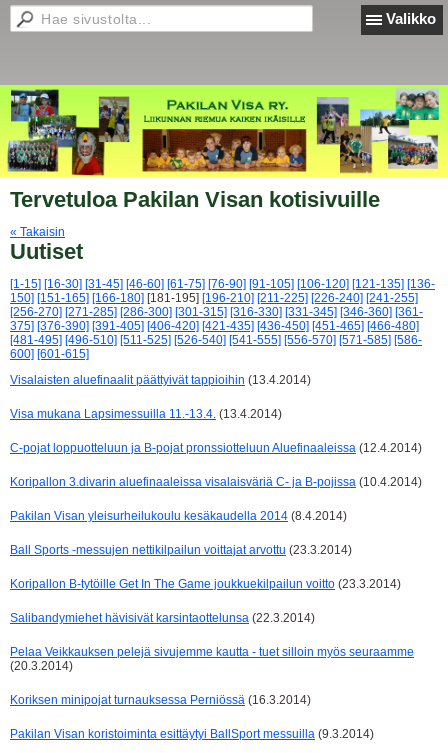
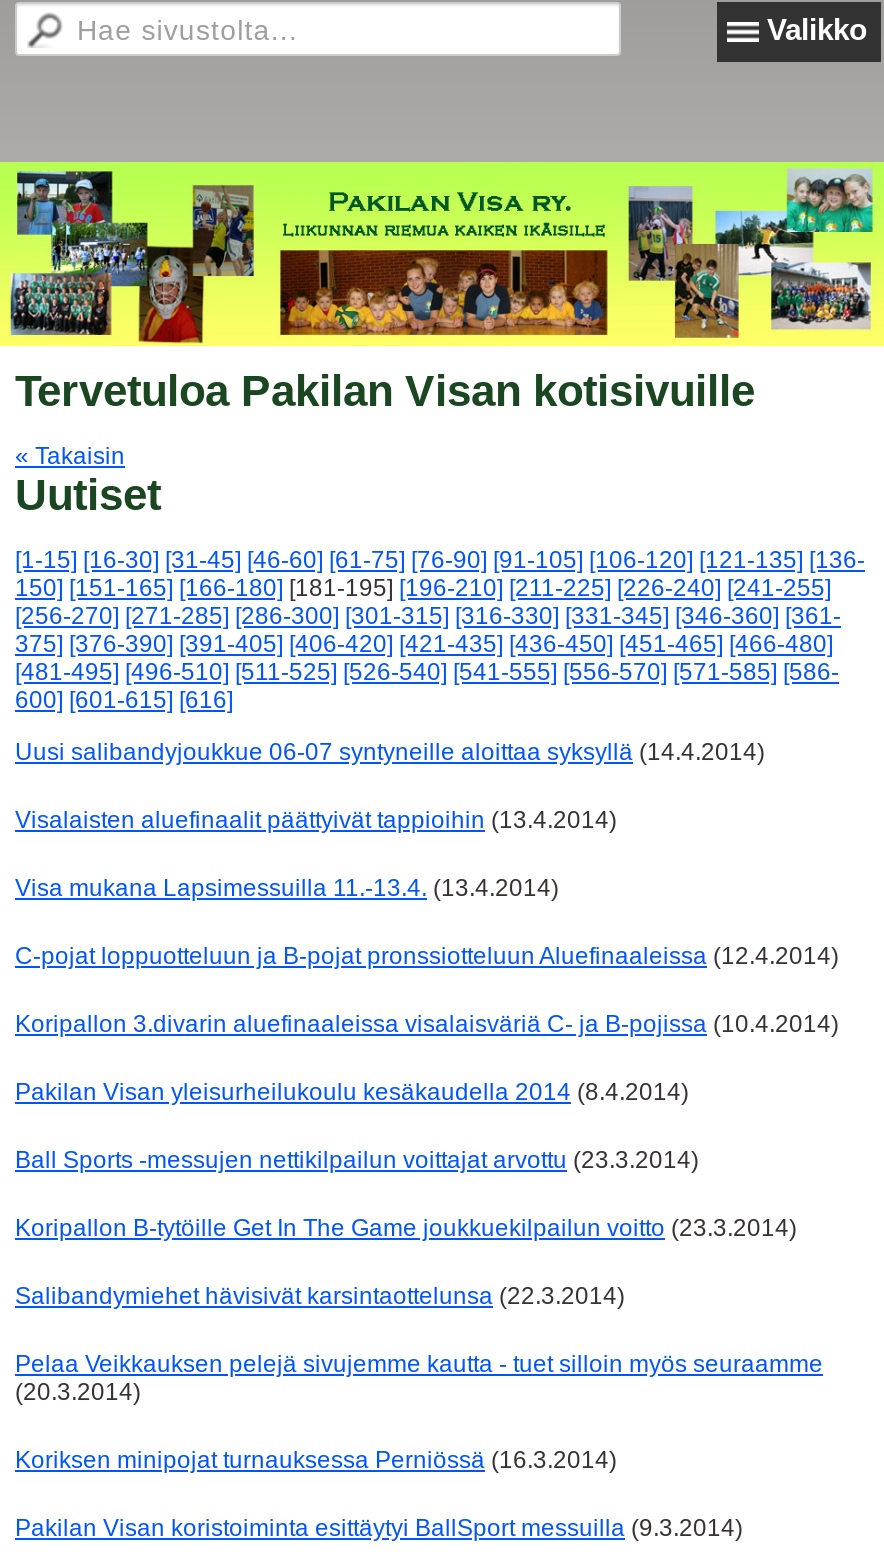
[10,347,89,361] 600] [601-615] -> [15,686,765,766] 600] [601-615] [616] | Uusi salibandyjoukkue 06-07 syntyneille aloittaa syksyllä (14.4.2014)

